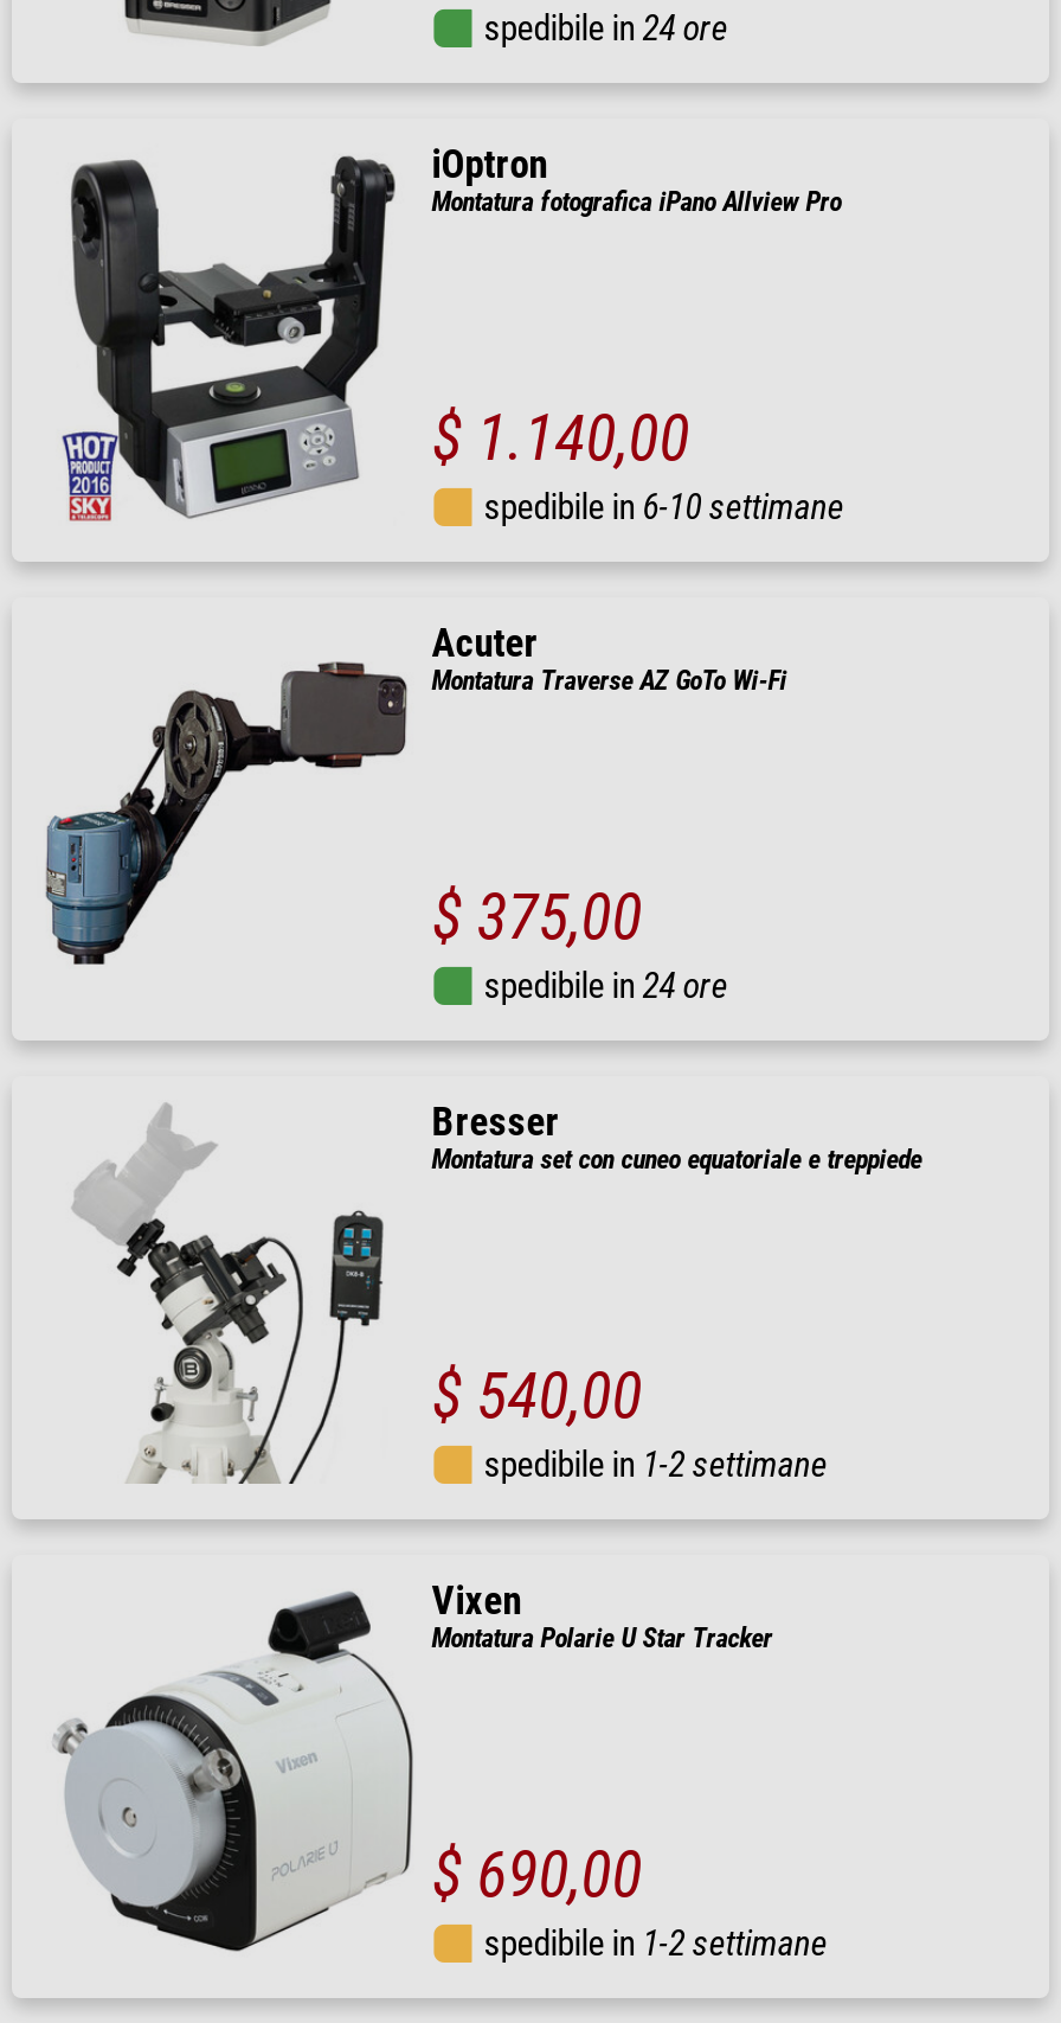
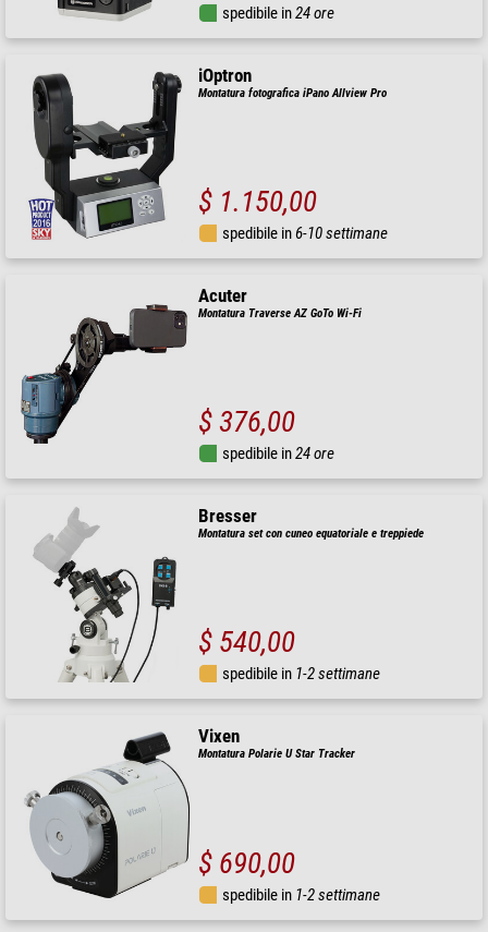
[432,401,690,476] $ 1.140,00 -> [198,184,317,219] $ 1.150,00
[432,880,642,956] $ 375,00 -> [198,405,295,440] $ 376,00

